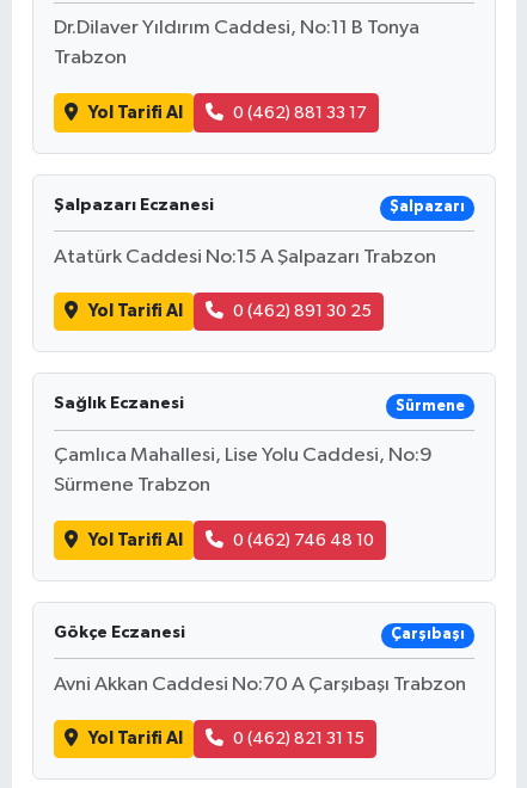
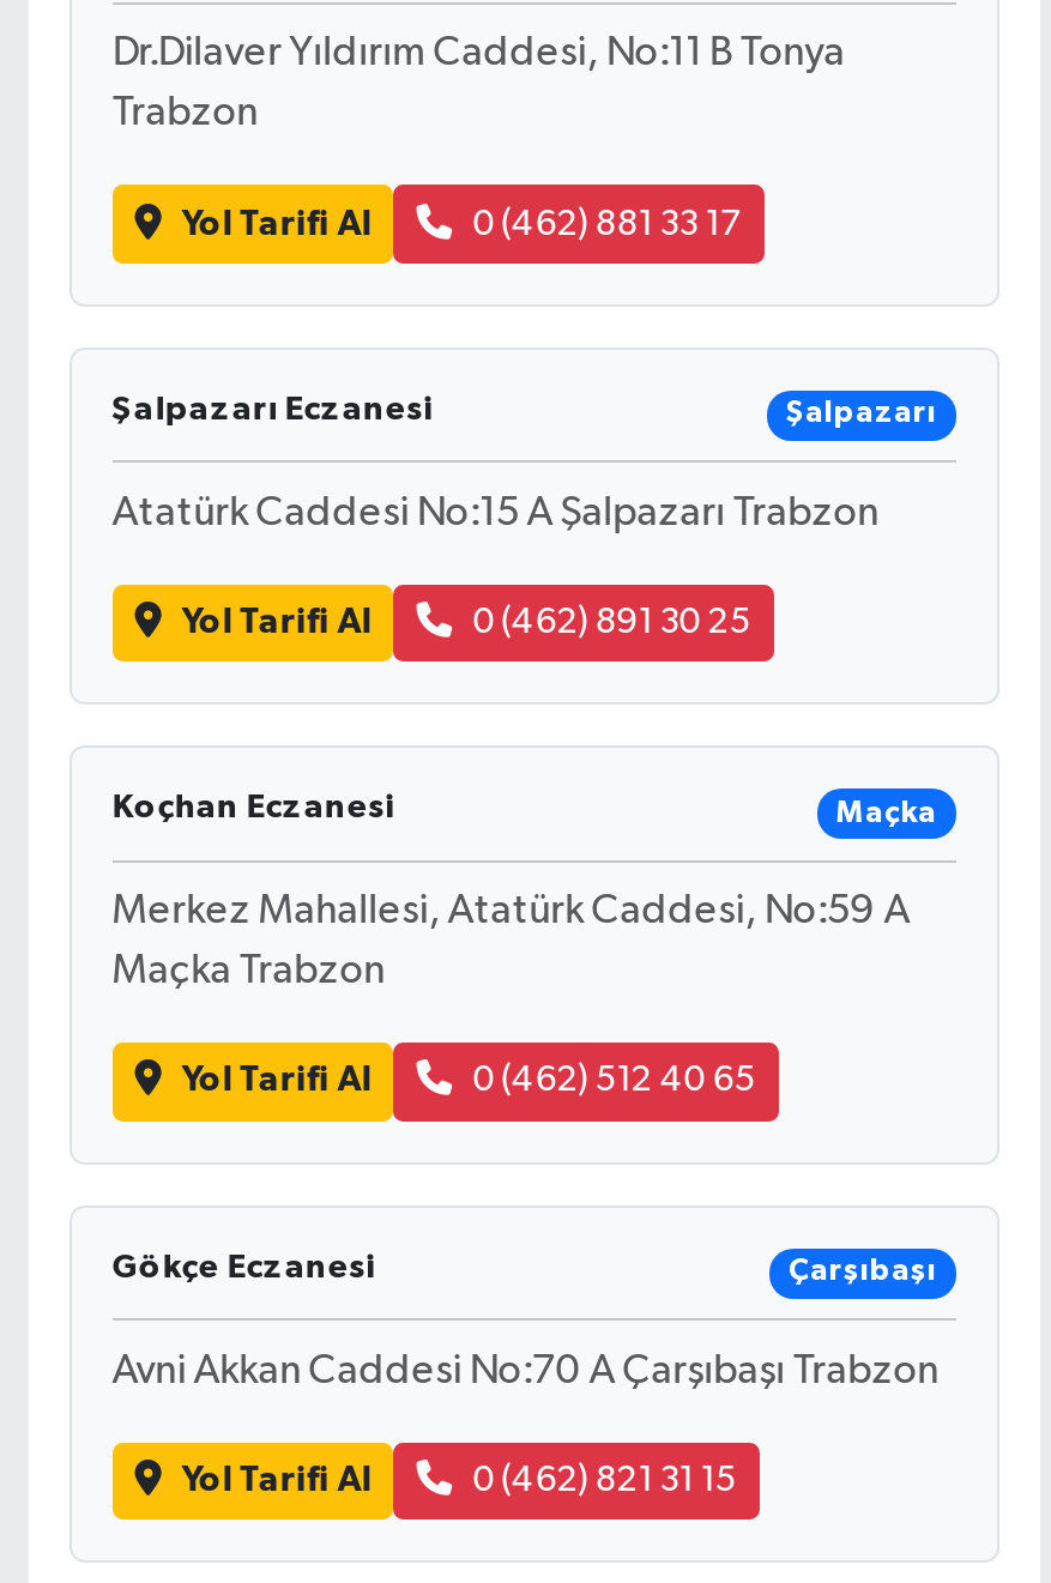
[54,396,465,414] Sağlık Eczanesi | Sürmene -> [112,792,937,829] Koçhan Eczanesi | Maçka
[54,446,432,466] Çamlıca Mahallesi, Lise Yolu Caddesi, No:9 -> [112,892,910,933] Merkez Mahallesi, Atatürk Caddesi, No:59 A
[54,475,210,496] Sürmene Trabzon -> [112,952,385,993] Maçka Trabzon
[233,531,374,549] 0 (462) 746 48 10 -> [473,1063,755,1099] 0 (462) 512 40 65

